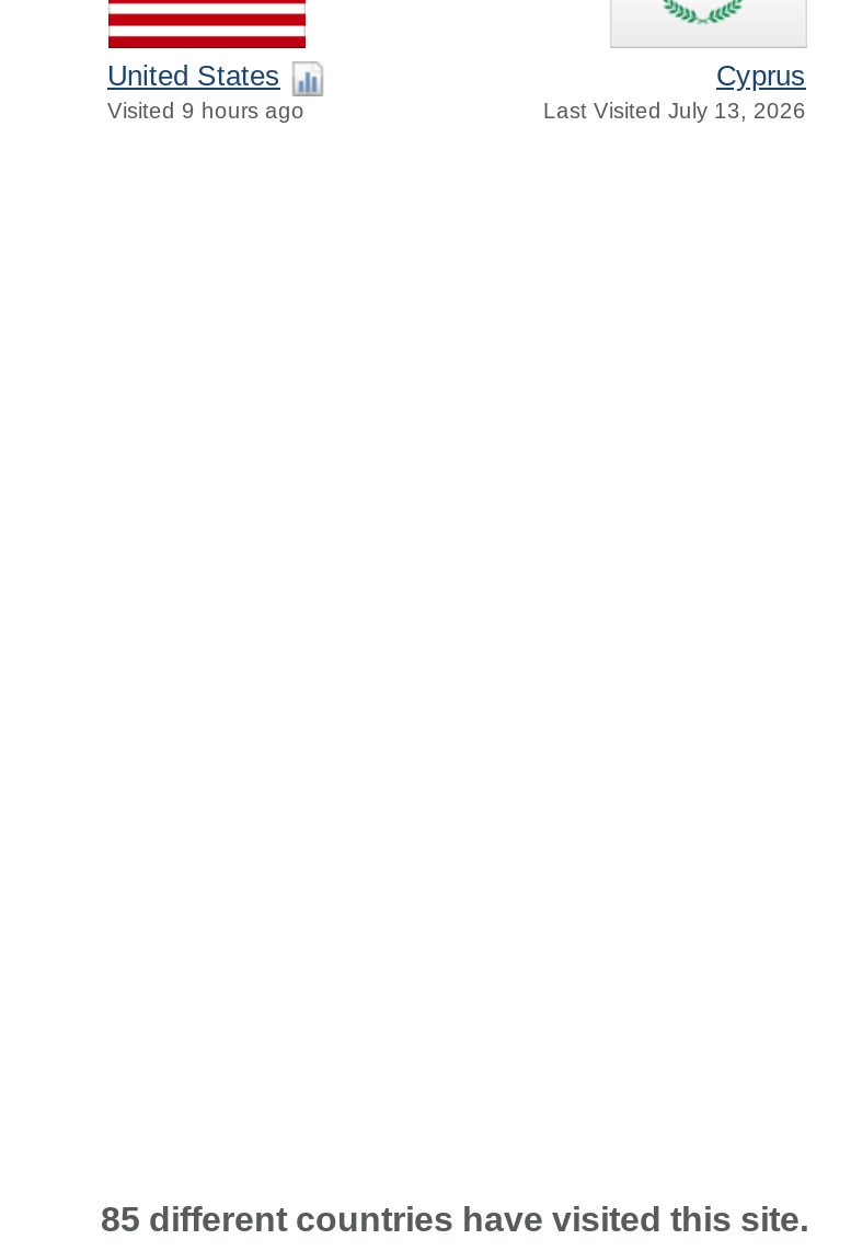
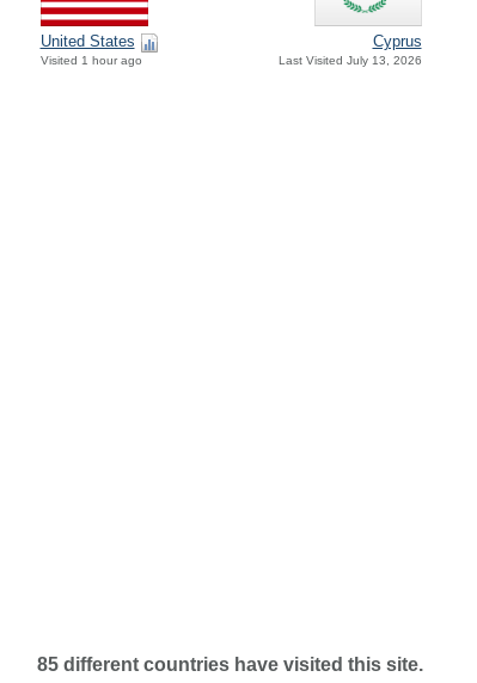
[107,99,304,123] Visited 9 hours ago -> [40,54,142,67] Visited 1 hour ago

